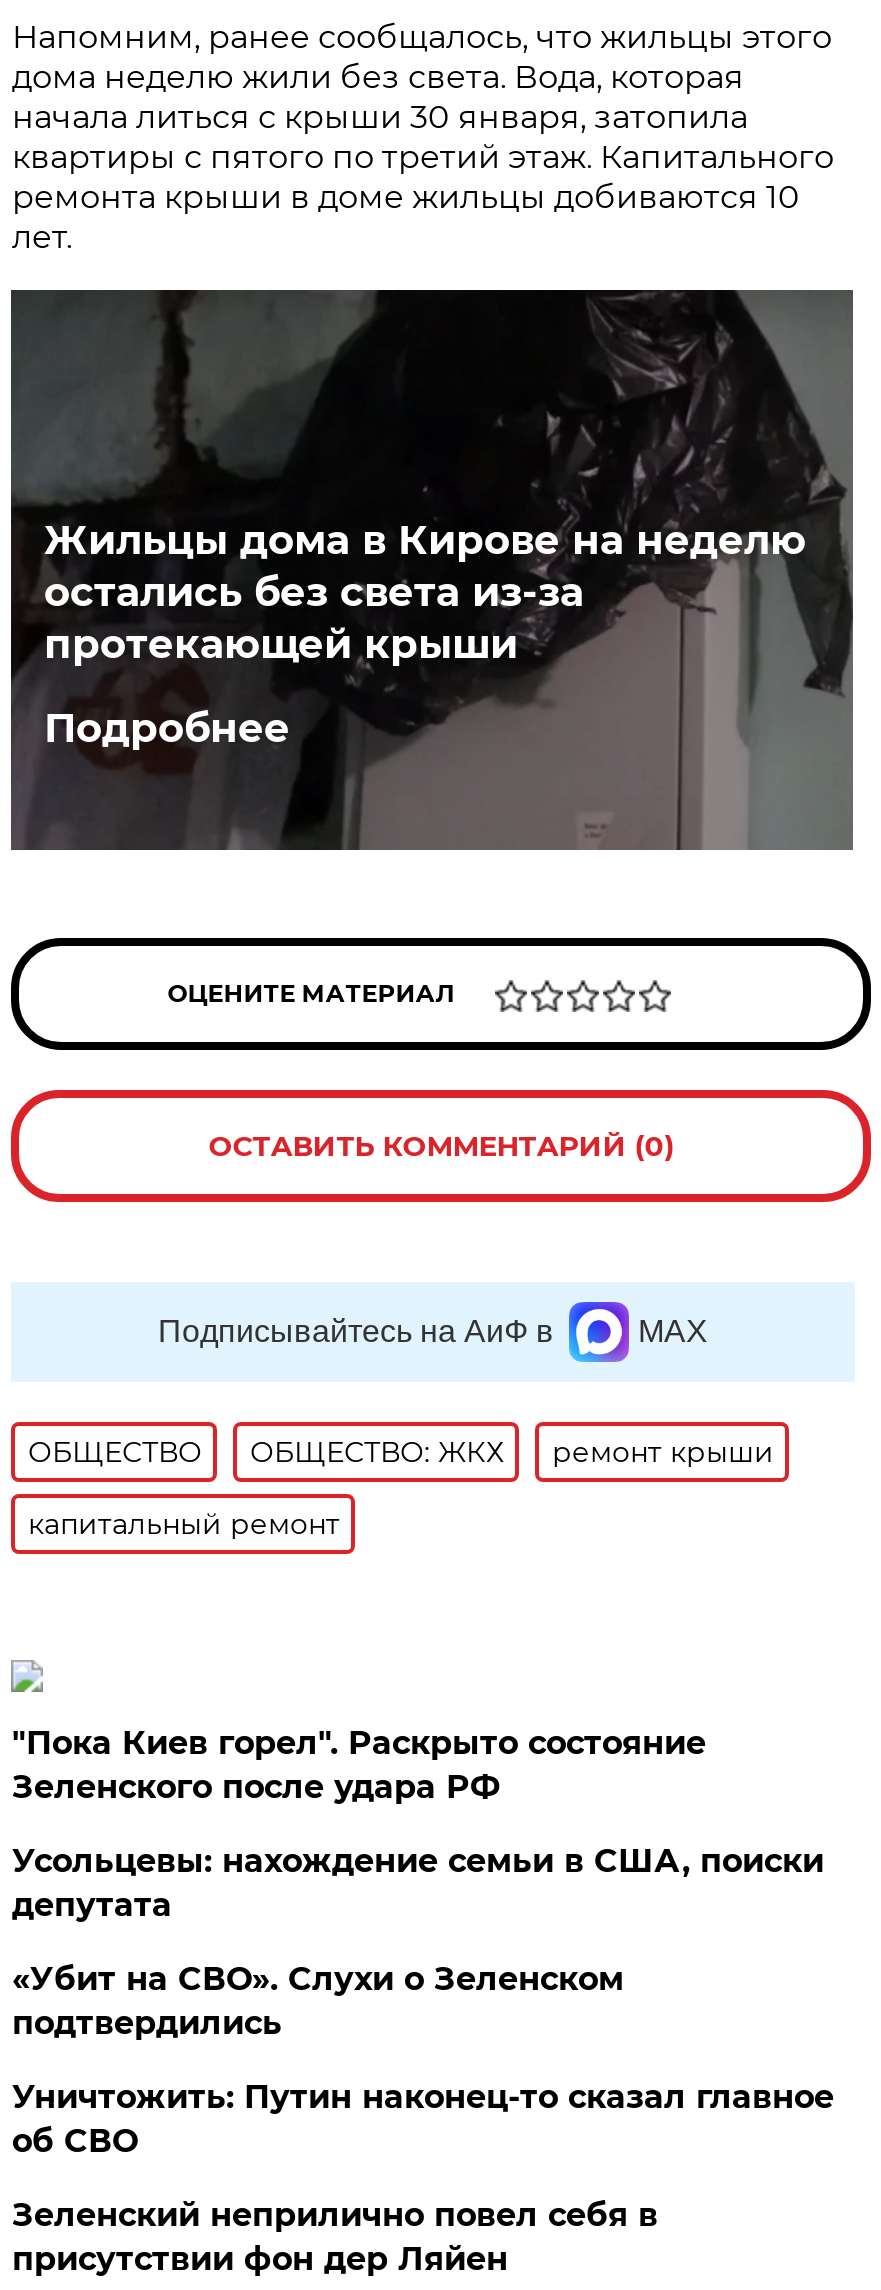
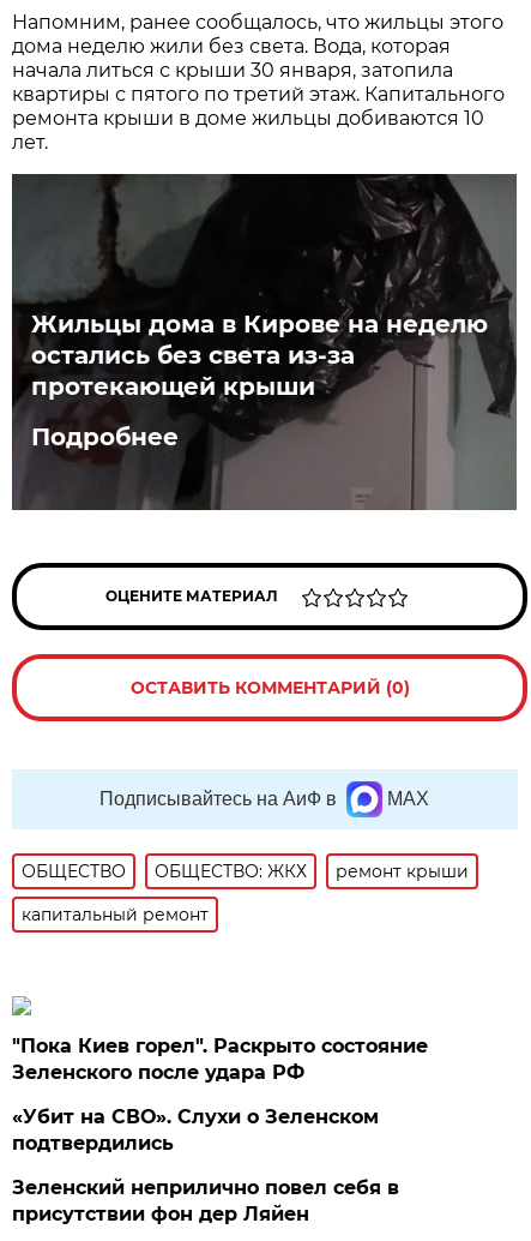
[12,1842,824,1924] Усольцевы: нахождение семьи в США, поиски | депутата -> none
[12,2078,834,2160] Уничтожить: Путин наконец-то сказал главное | об СВО -> none

